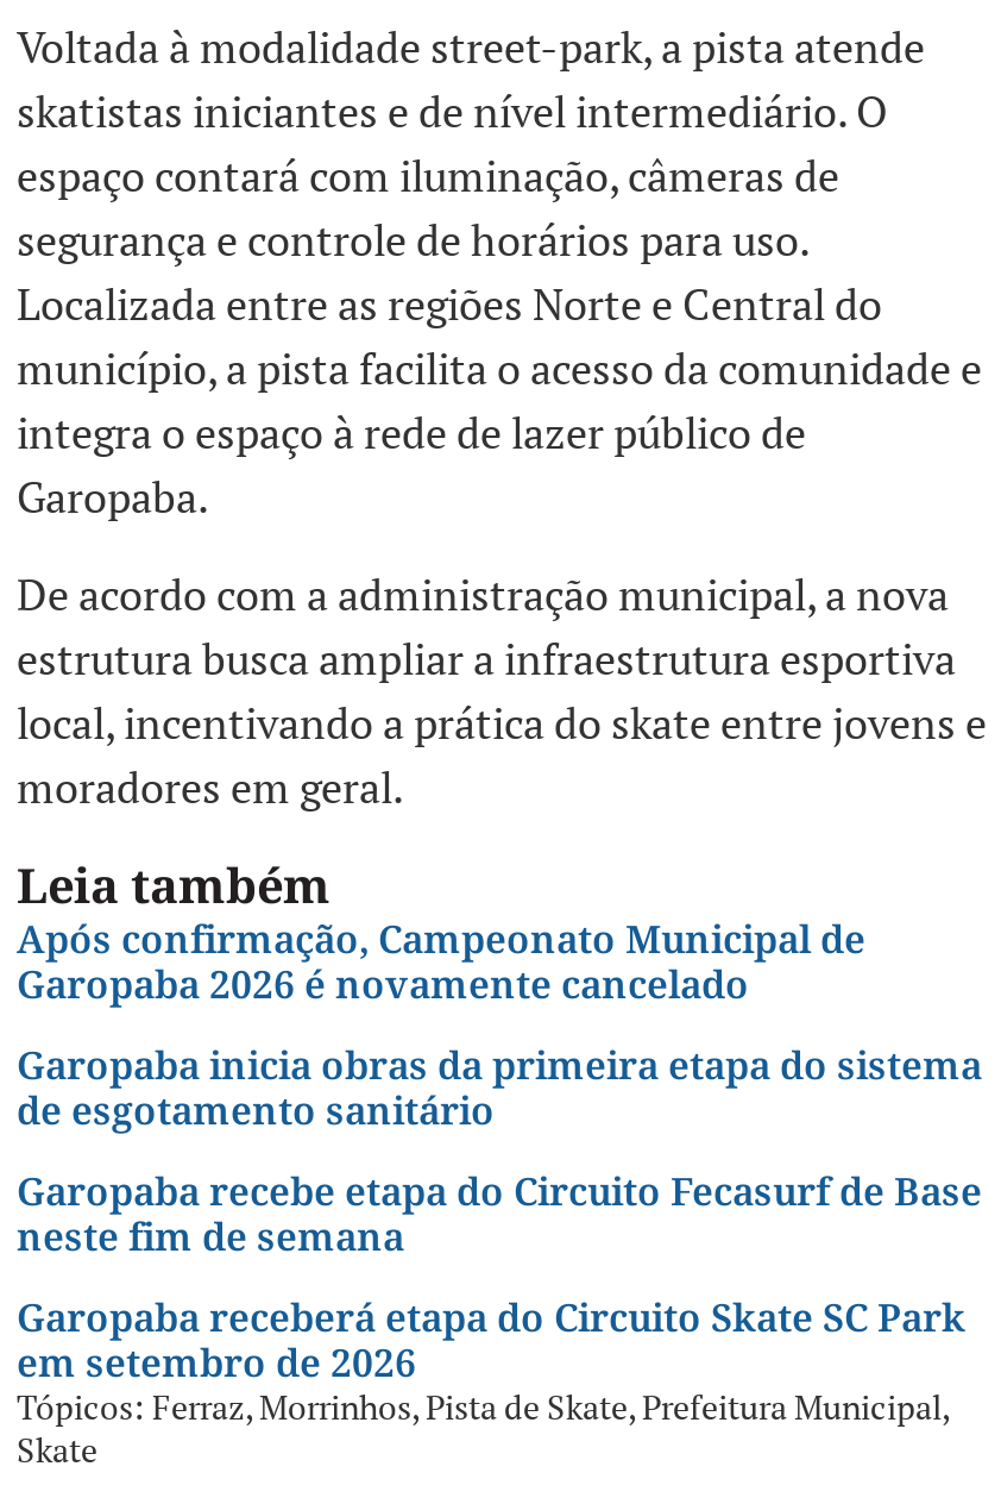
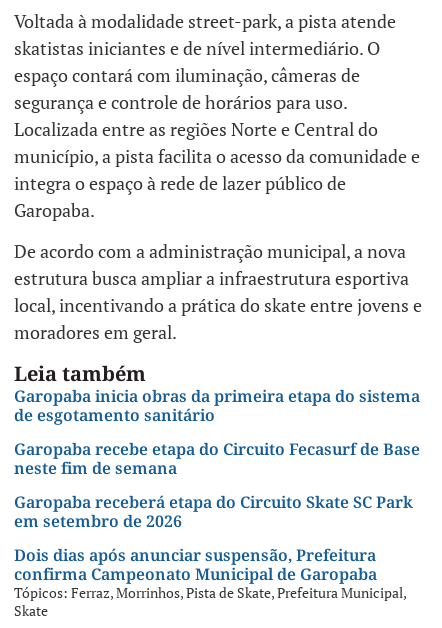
[17,912,865,1009] Após confirmação, Campeonato Municipal de | Garopaba 2026 é novamente cancelado -> none
moved [17,1038,982,1388] -> [14,385,420,532]: Garopaba inicia obras da primeira etapa do sistema | de esgotamento sanitário | Garopaba recebe etapa do Circuito Fecasurf de Base | neste fim de semana | Garopaba receberá etapa do Circuito Skate SC Park | em setembro de 2026
none -> [14,544,377,585] Dois dias após anunciar suspensão, Prefeitura | confirma Campeonato Municipal de Garopaba

